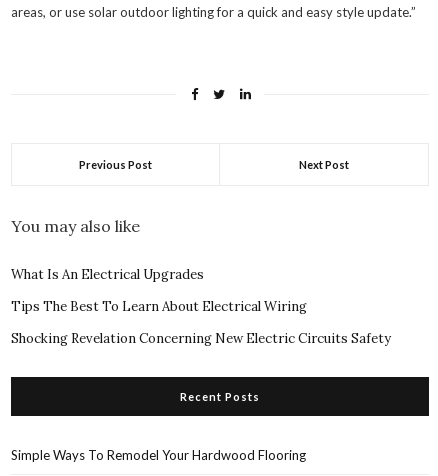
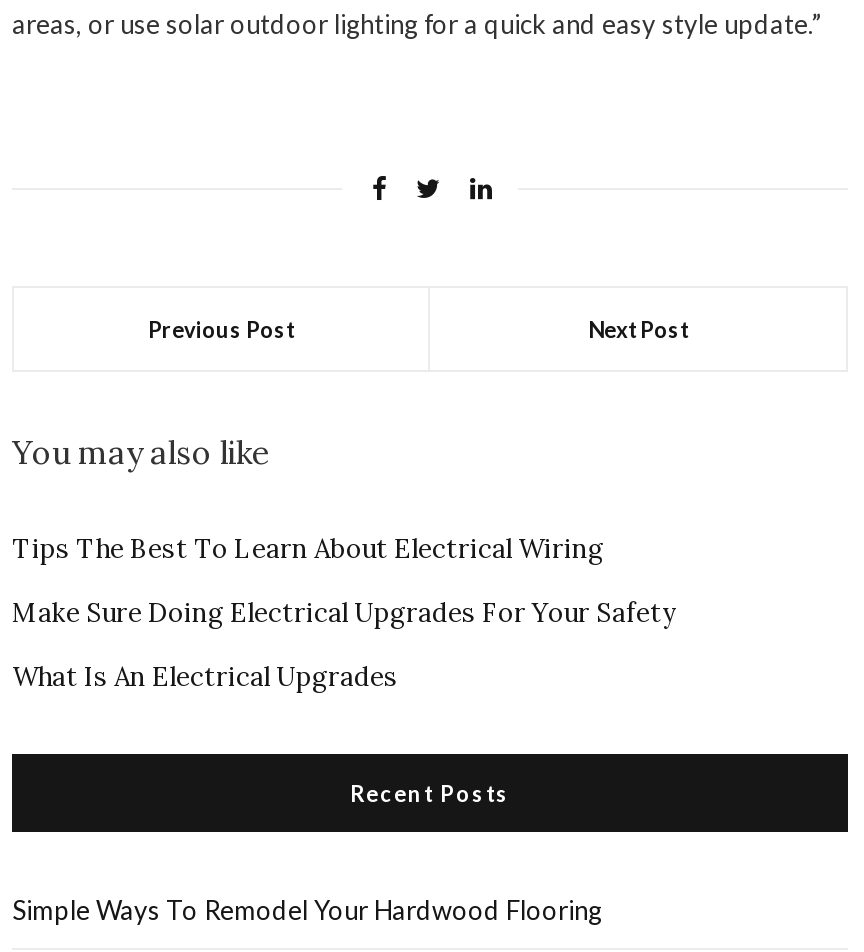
none -> [12,595,676,629] Make Sure Doing Electrical Upgrades For Your Safety
moved [11,266,204,283] -> [12,659,398,693]: What Is An Electrical Upgrades
moved [11,298,307,315] -> [12,531,604,565]: Tips The Best To Learn About Electrical Wiring
[11,330,391,347] Shocking Revelation Concerning New Electric Circuits Safety -> none

